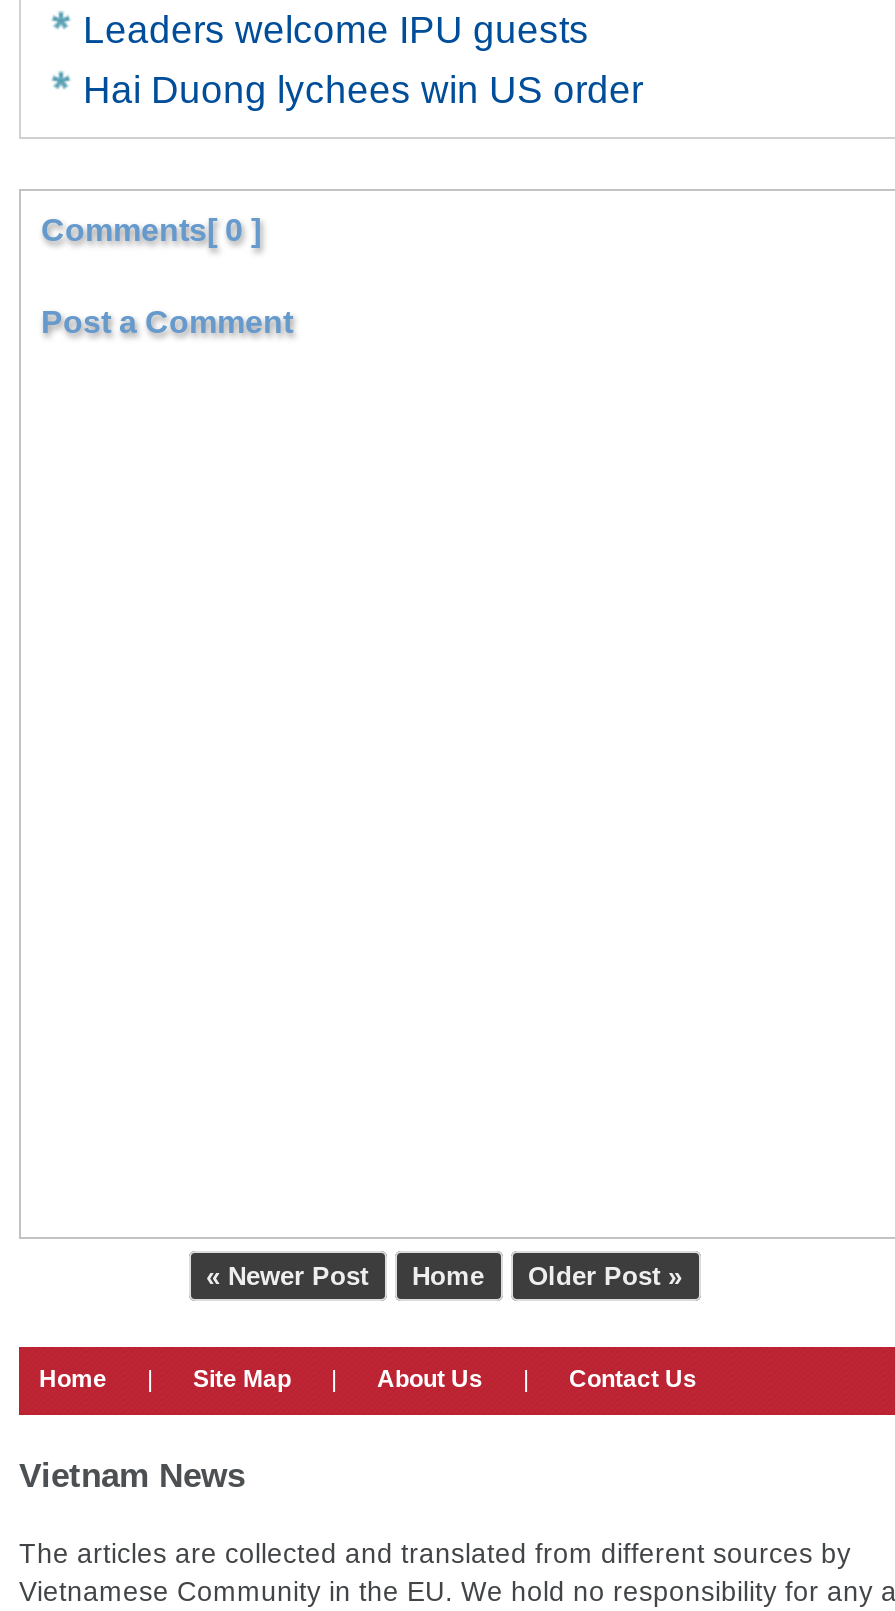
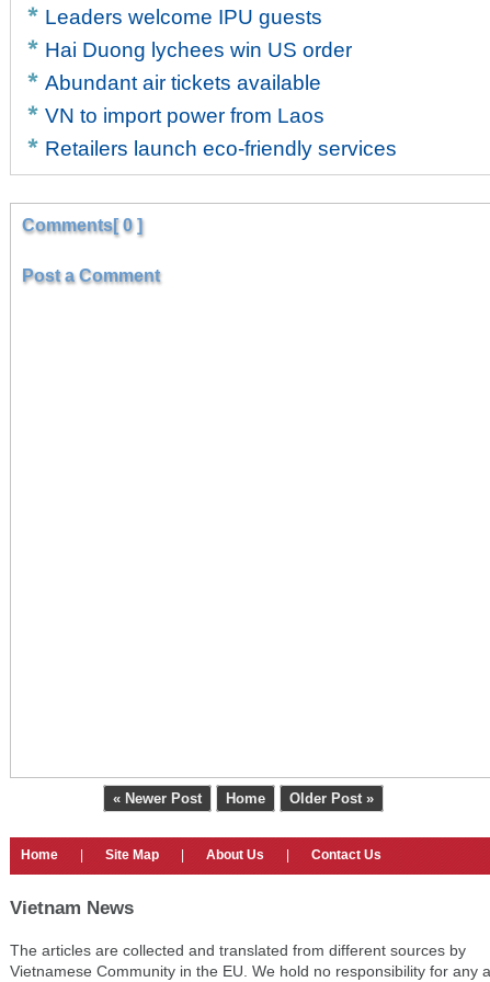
none -> [45,72,397,160] Abundant air tickets available | VN to import power from Laos | Retailers launch eco-friendly services

